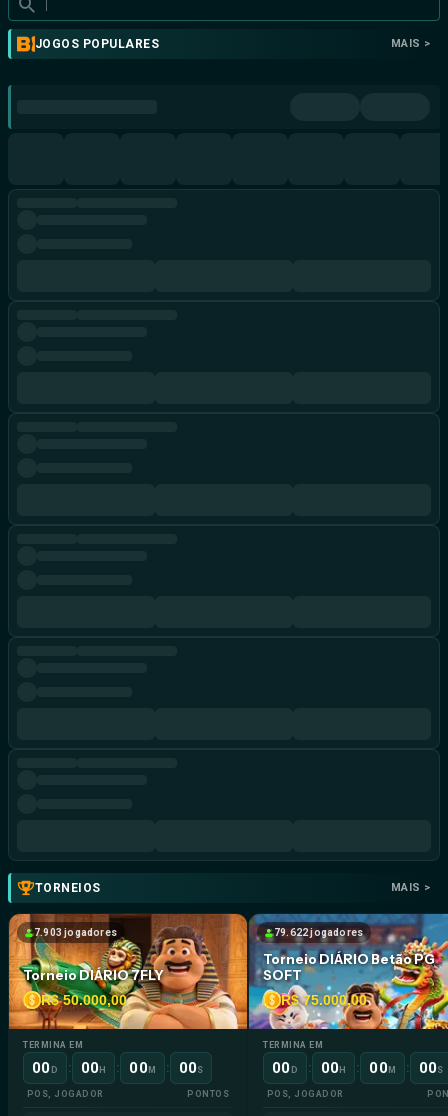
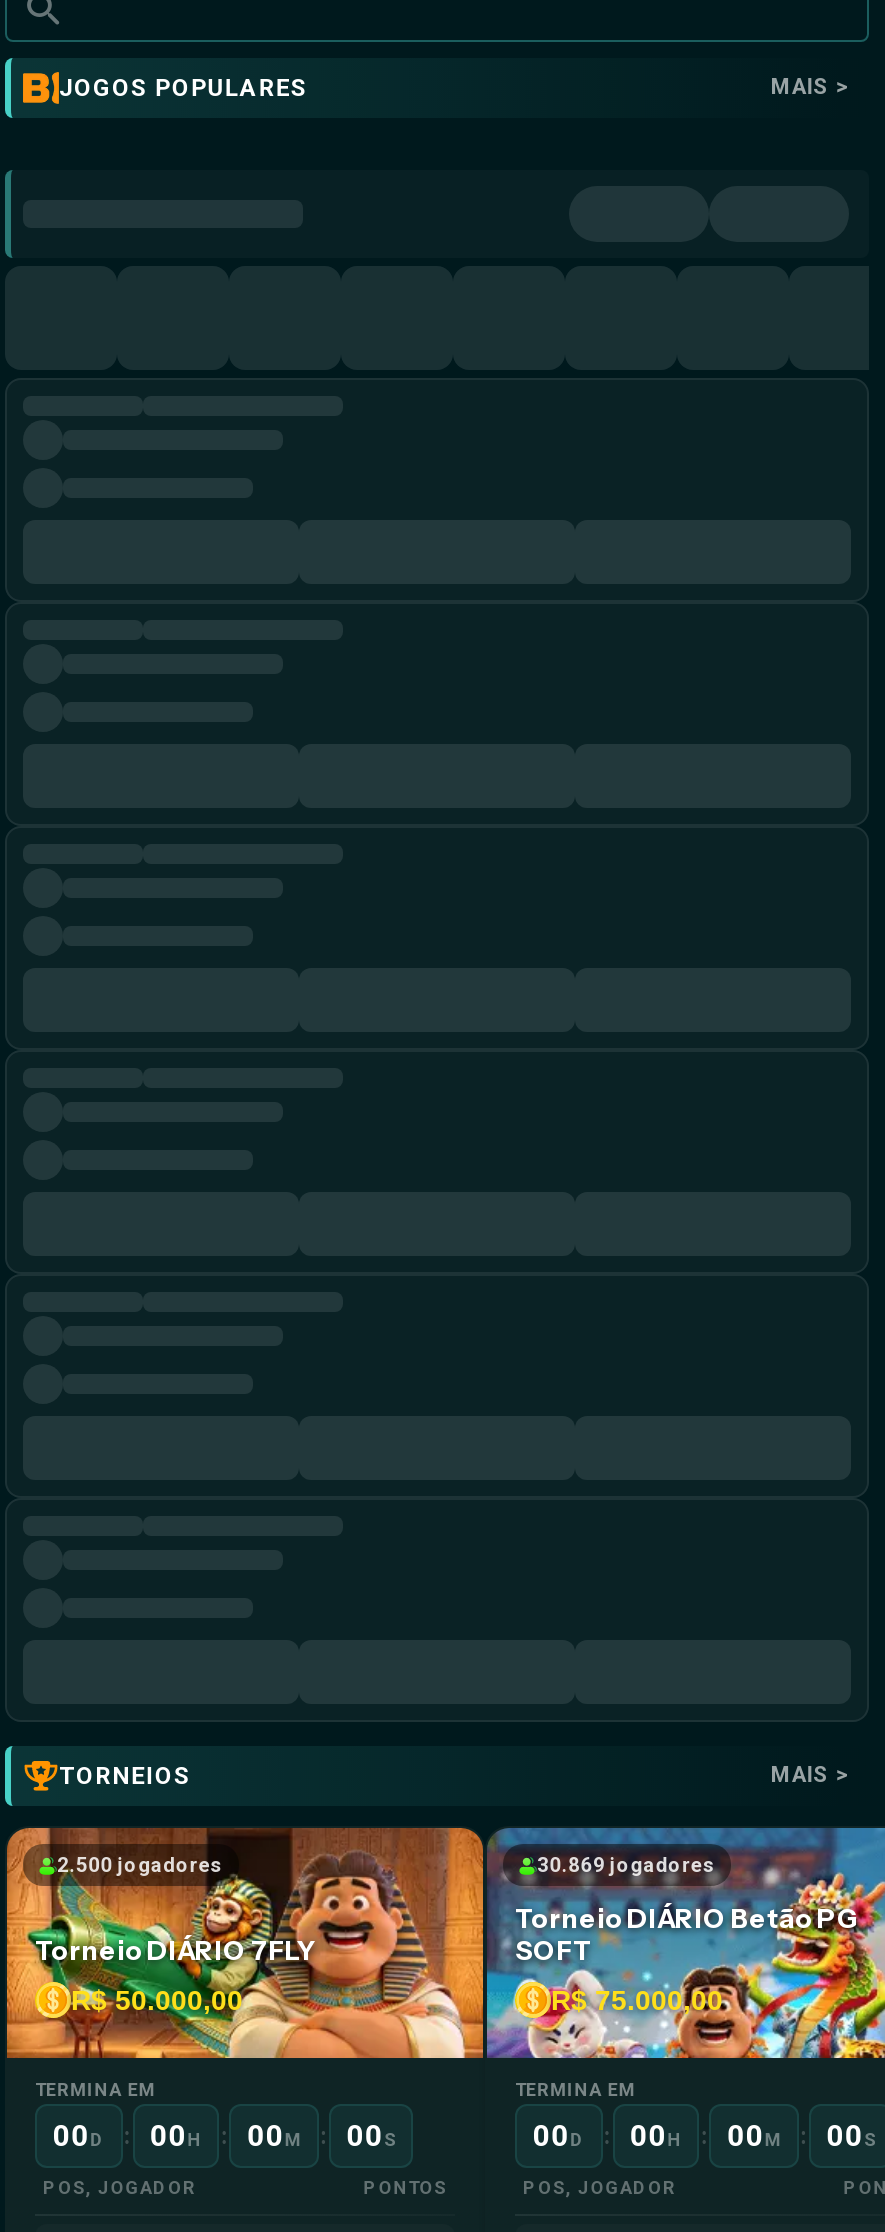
[34,927,117,938] 7.903 jogadores -> [57,1854,223,1876] 2.500 jogadores
[274,927,363,938] 79.622 jogadores -> [537,1854,715,1876] 30.869 jogadores

